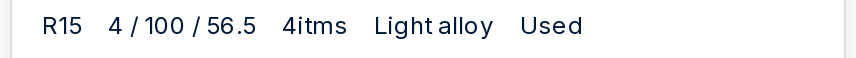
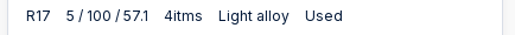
[42,10,256,40] R15 | 4 / 100 / 56.5 -> [26,7,148,24] R17 | 5 / 100 / 57.1

